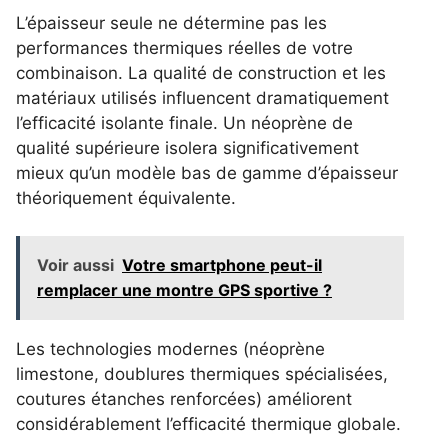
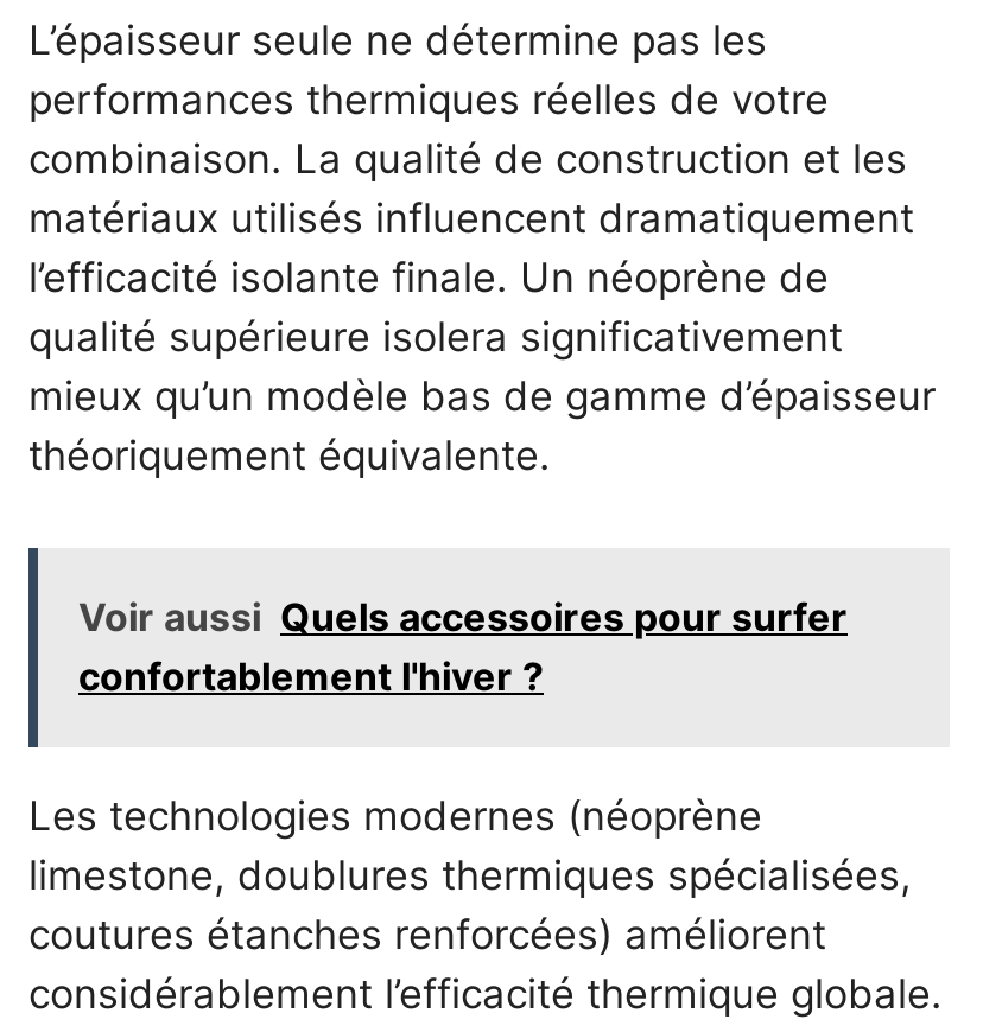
[37,255,332,300] Voir aussi Votre smartphone peut-il | remplacer une montre GPS sportive ? -> [78,593,848,699] Voir aussi Quels accessoires pour surfer | confortablement l'hiver ?

